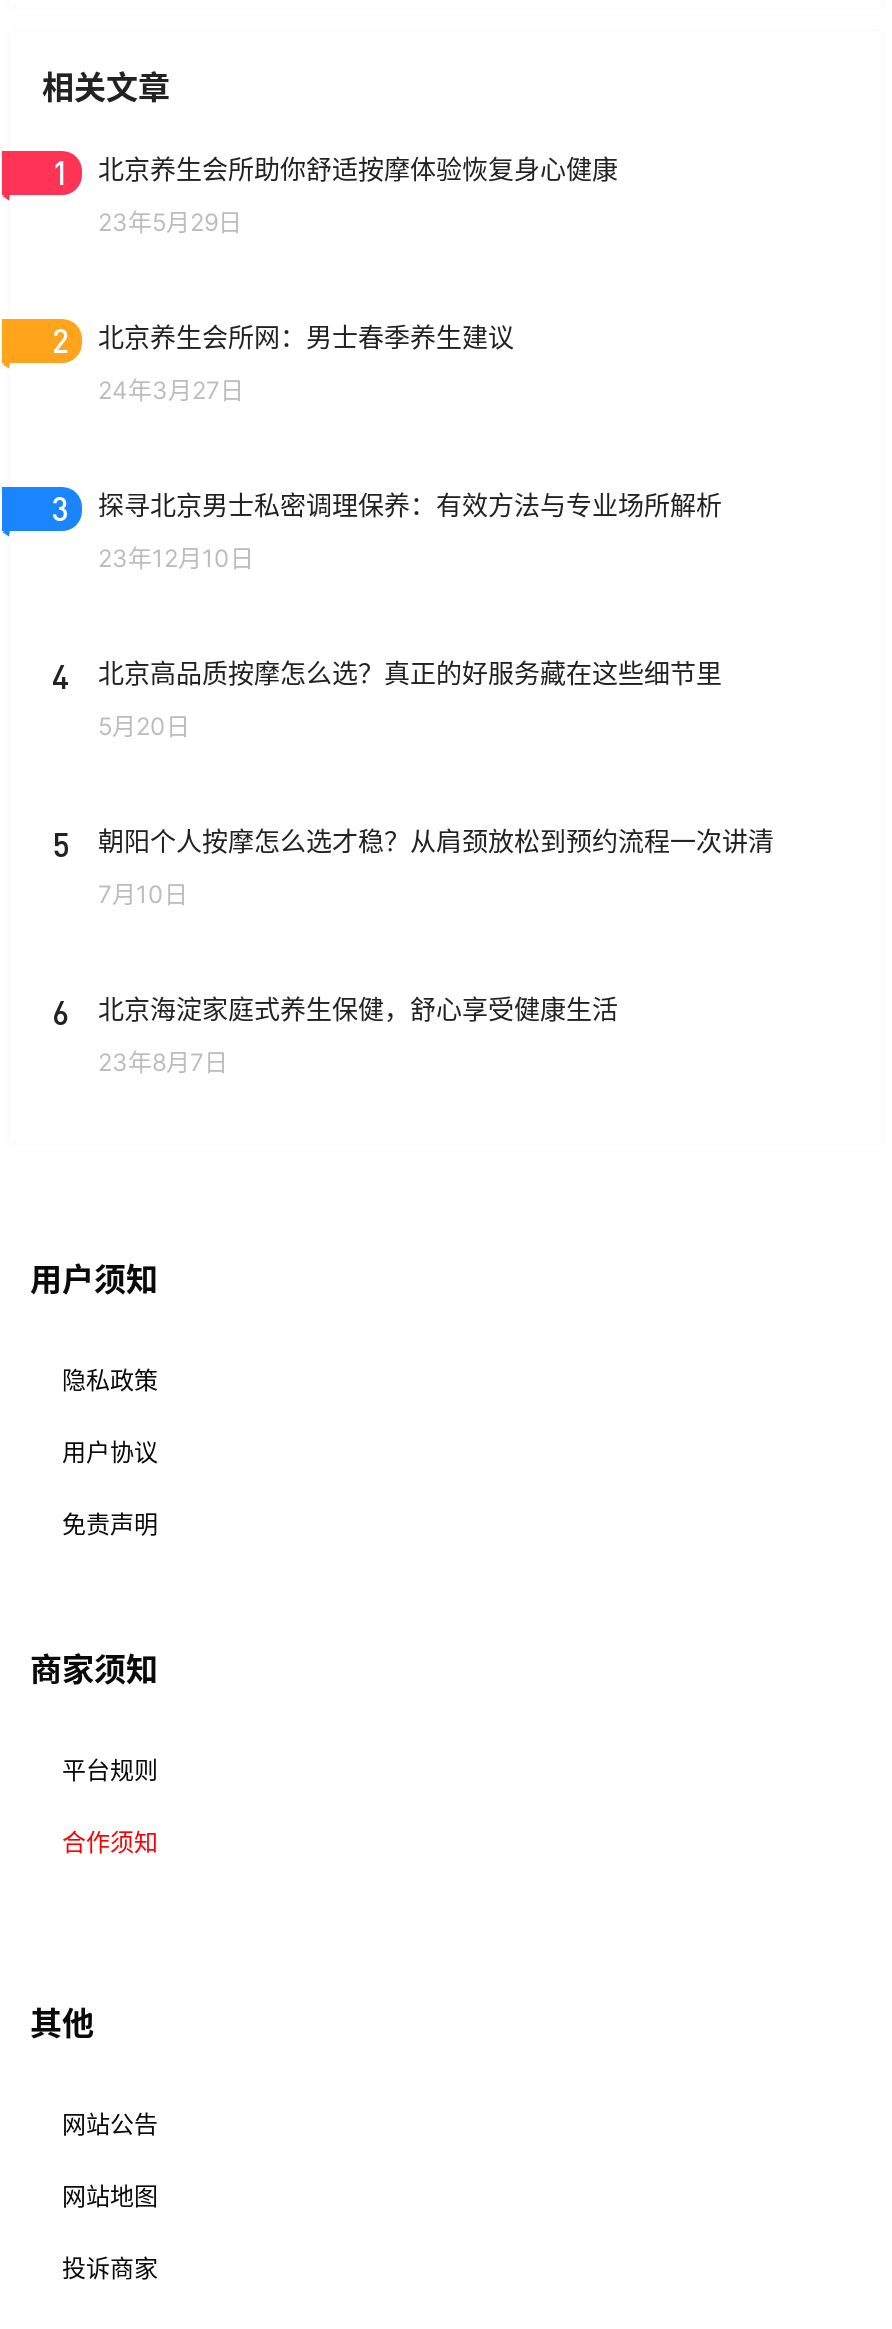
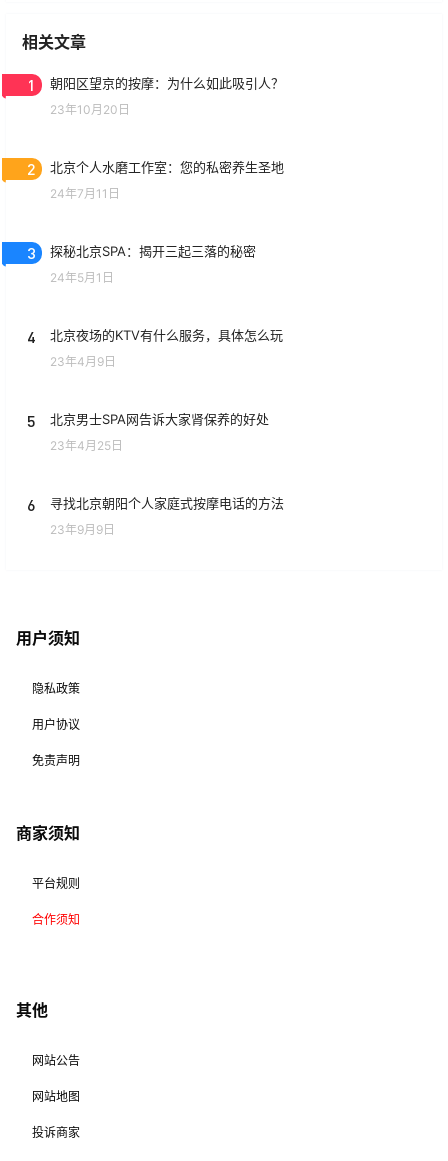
[98,153,618,185] 北京养生会所助你舒适按摩体验恢复身心健康 -> [50,75,284,91] 朝阳区望京的按摩：为什么如此吸引人？
[98,207,242,237] 23年5月29日 -> [50,102,130,117] 23年10月20日
[98,321,514,353] 北京养生会所网：男士春季养生建议 -> [50,159,284,175] 北京个人水磨工作室：您的私密养生圣地
[98,375,244,405] 24年3月27日 -> [50,186,120,201] 24年7月11日
[98,489,722,521] 探寻北京男士私密调理保养：有效方法与专业场所解析 -> [50,243,256,259] 探秘北京SPA：揭开三起三落的秘密
[98,543,254,573] 23年12月10日 -> [50,270,114,285] 24年5月1日
[98,657,722,689] 北京高品质按摩怎么选？真正的好服务藏在这些细节里 -> [50,327,283,343] 北京夜场的KTV有什么服务，具体怎么玩
[98,711,190,741] 5月20日 -> [50,354,116,369] 23年4月9日
[98,825,774,857] 朝阳个人按摩怎么选才稳？从肩颈放松到预约流程一次讲清 -> [50,411,269,427] 北京男士SPA网告诉大家肾保养的好处
[98,879,188,909] 7月10日 -> [50,438,123,453] 23年4月25日
[98,993,618,1025] 北京海淀家庭式养生保健，舒心享受健康生活 -> [50,495,284,511] 寻找北京朝阳个人家庭式按摩电话的方法
[98,1047,228,1077] 23年8月7日 -> [50,522,115,537] 23年9月9日

